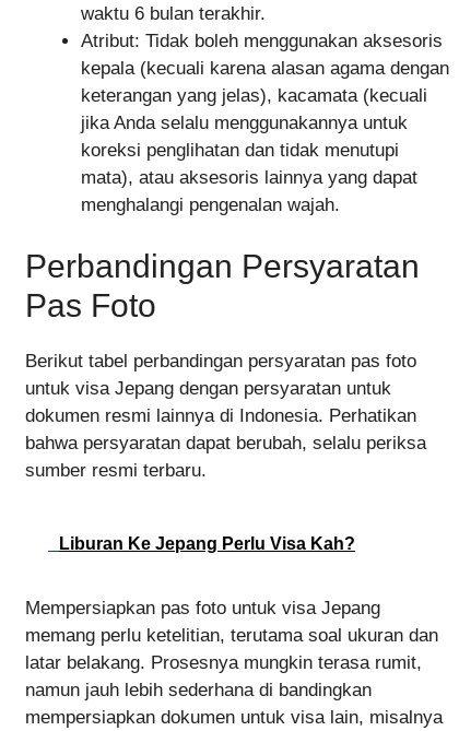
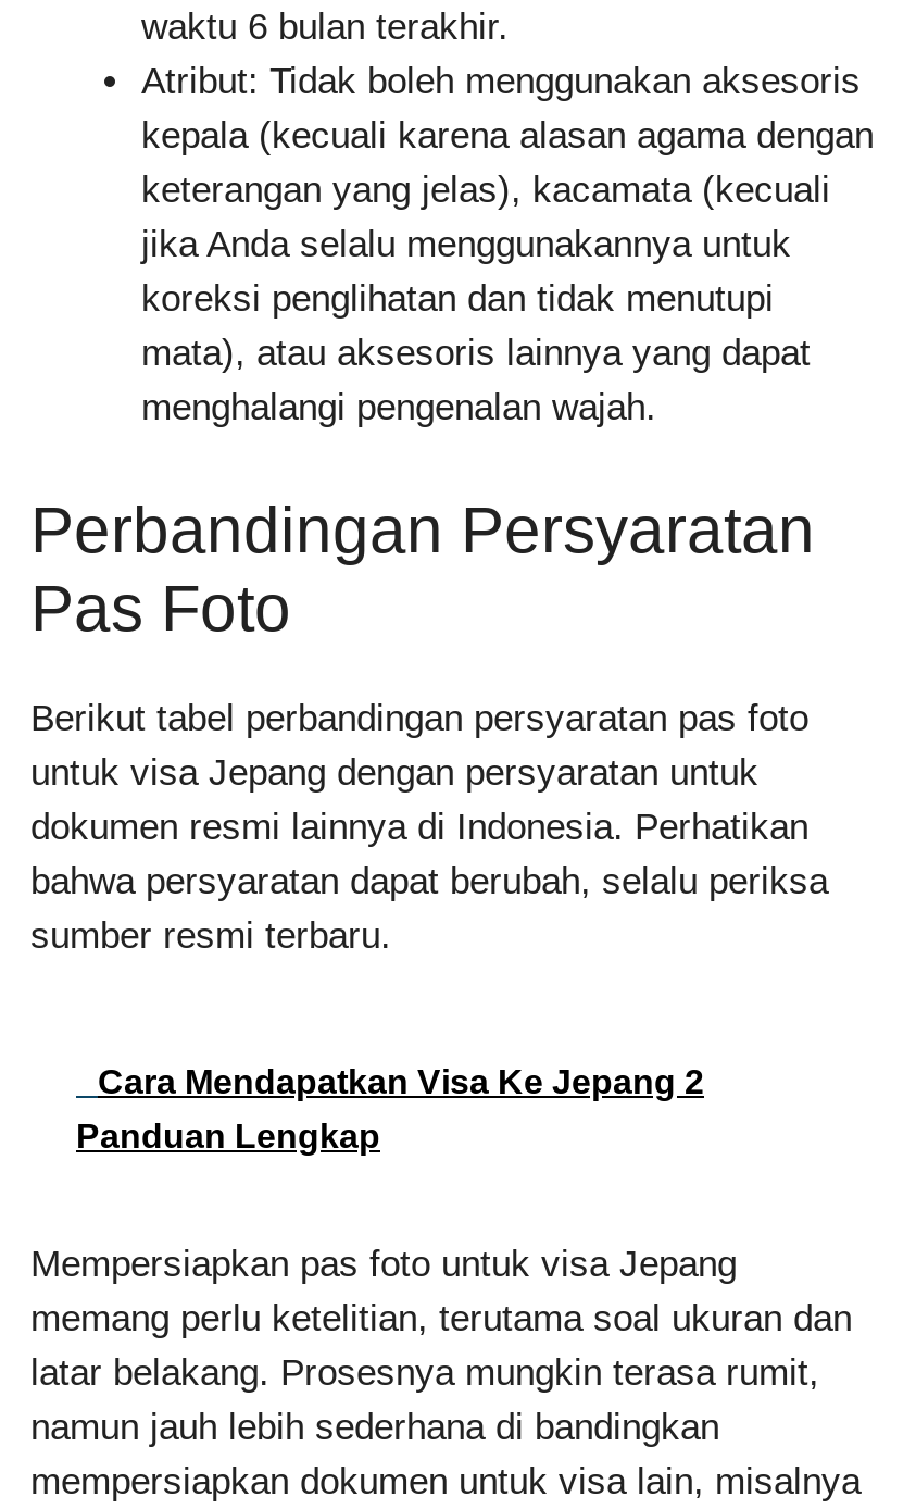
[59,534,355,553] Liburan Ke Jepang Perlu Visa Kah? -> [76,1063,704,1155] Cara Mendapatkan Visa Ke Jepang 2 | Panduan Lengkap

